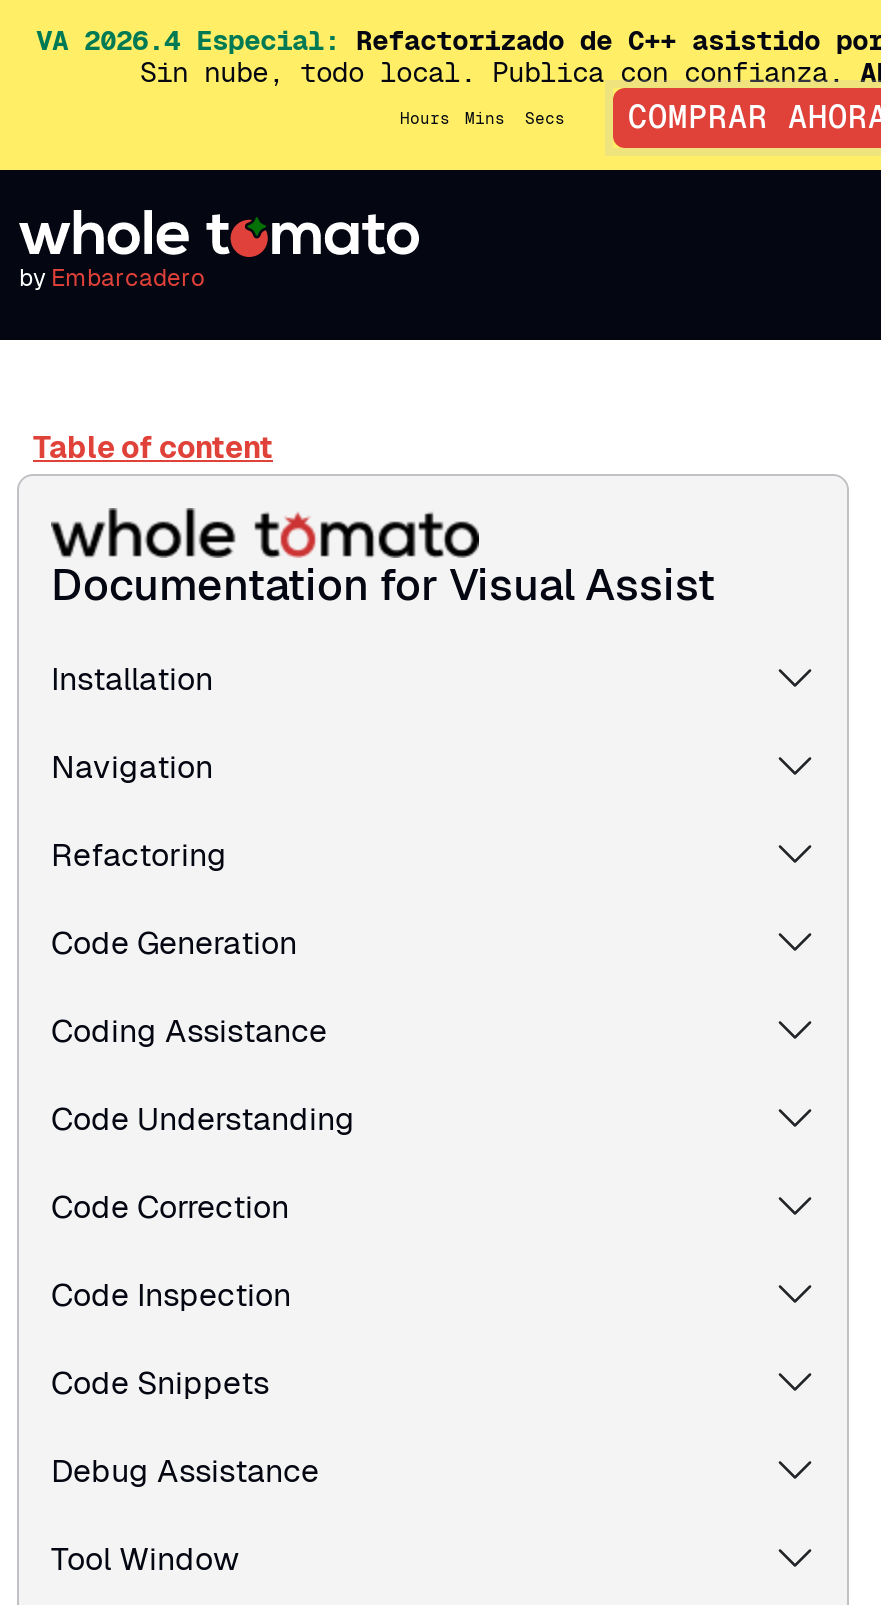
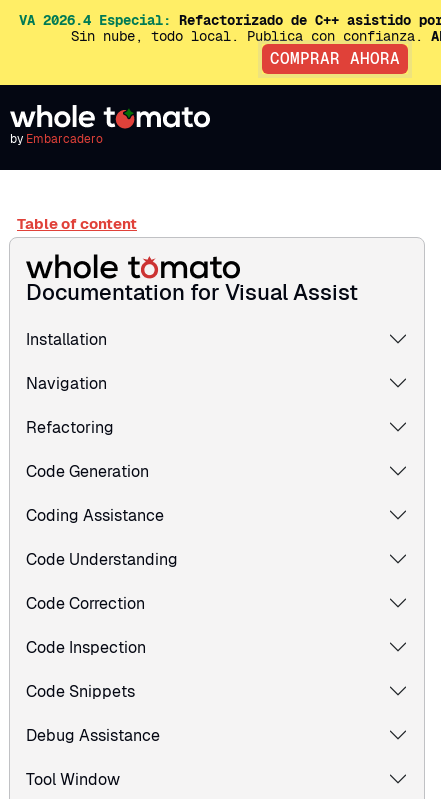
[400,107,565,127] Hours | Mins | Secs -> none

